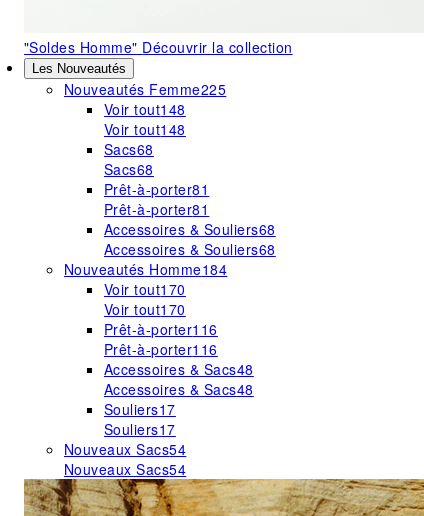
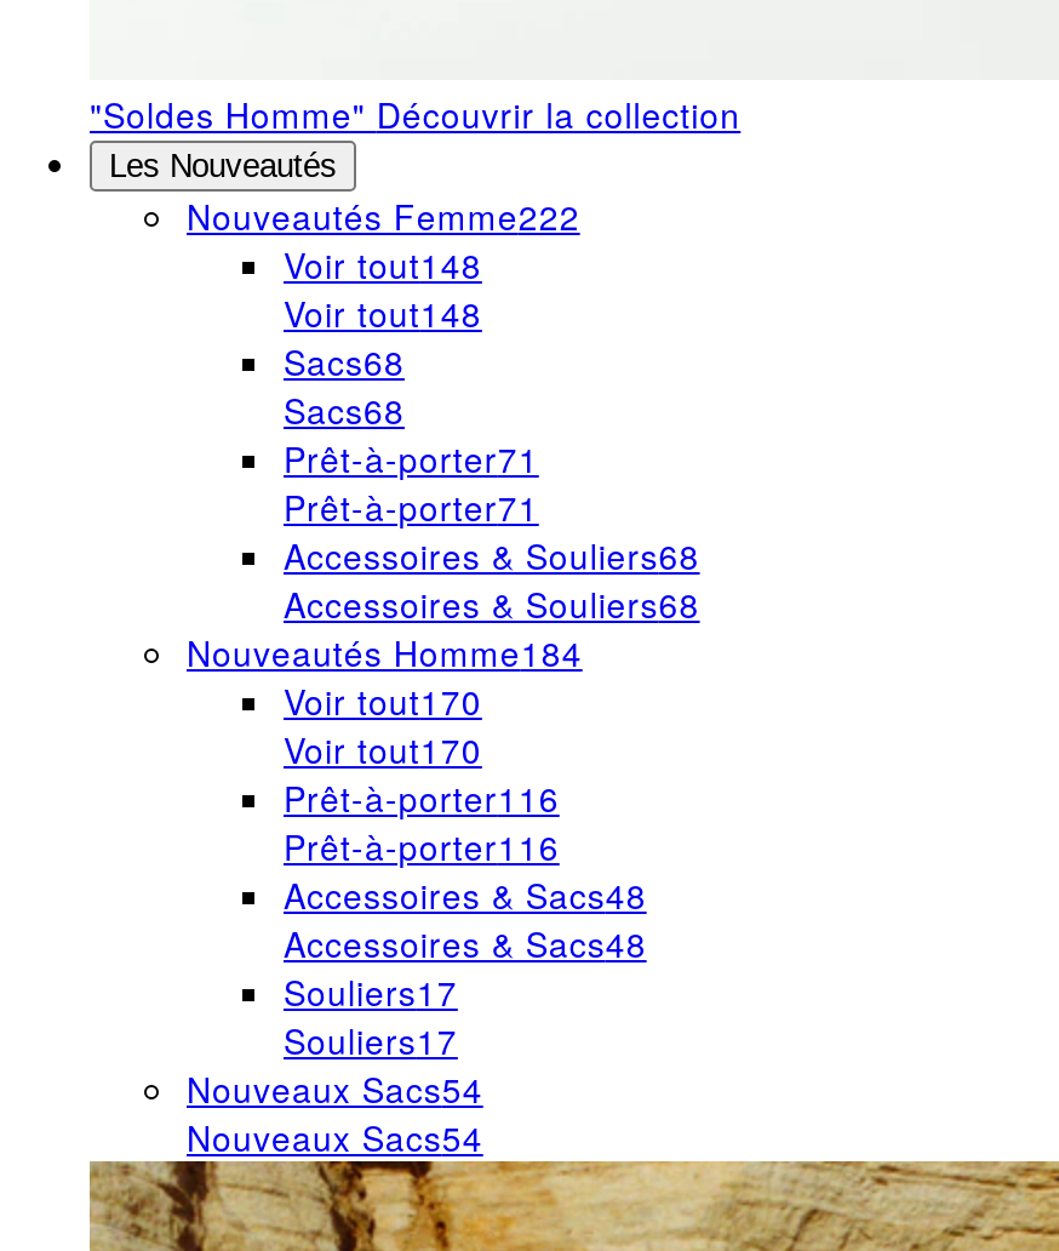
[64,79,226,99] Nouveautés Femme225 -> [187,192,580,240] Nouveautés Femme222
[104,179,209,199] Prêt-à-porter81 -> [284,434,539,482] Prêt-à-porter71
[104,199,209,219] Prêt-à-porter81 -> [284,482,539,531] Prêt-à-porter71

